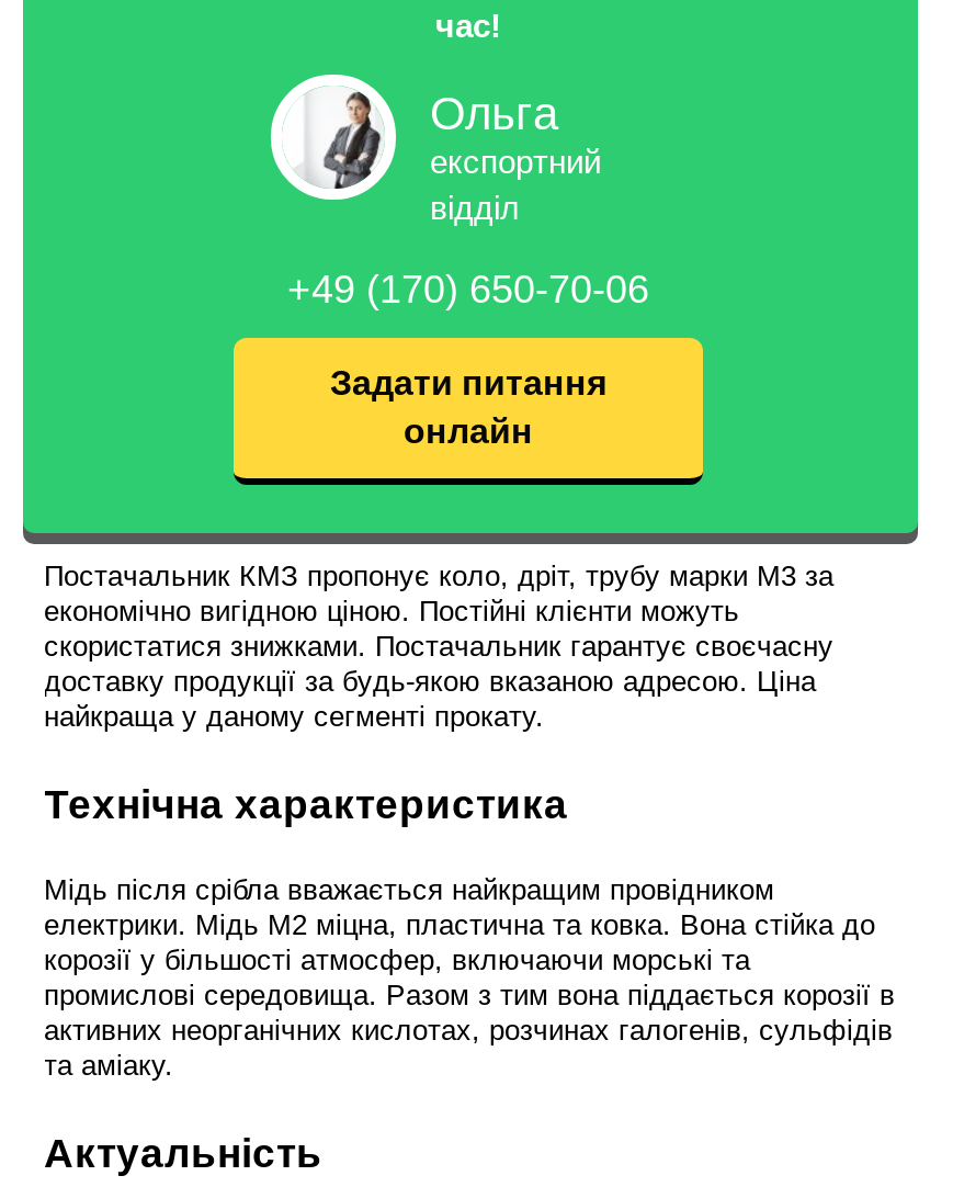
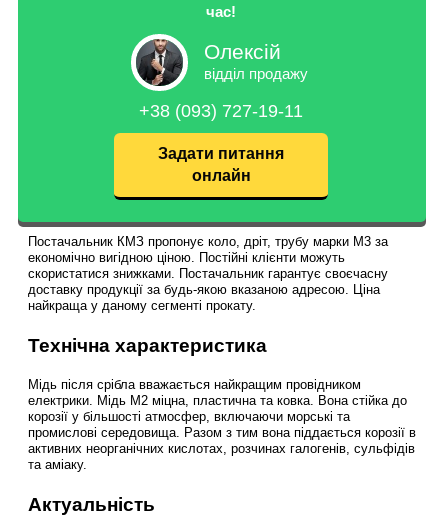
[282,86,601,226] [image] | Ольга | експортний | відділ -> [135,38,307,87] [image] | Олексій | відділ продажу
[287,268,649,312] +49 (170) 650-70-06 -> [139,101,303,121] +38 (093) 727-19-11

